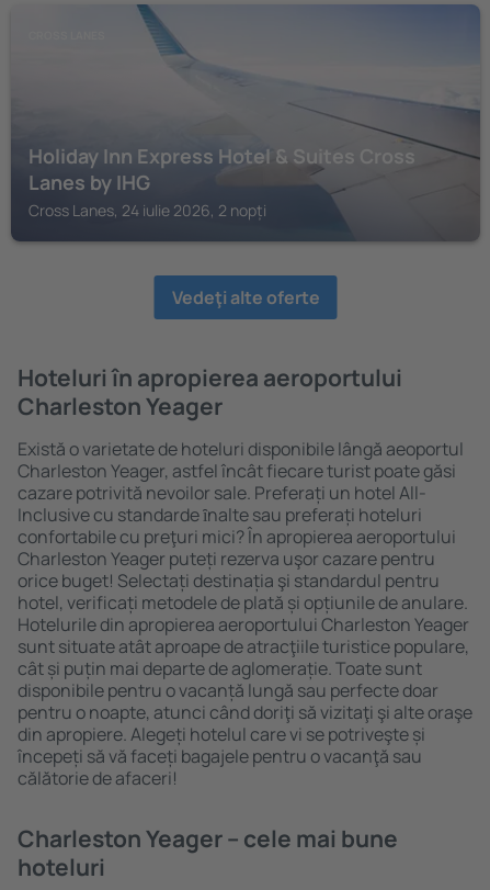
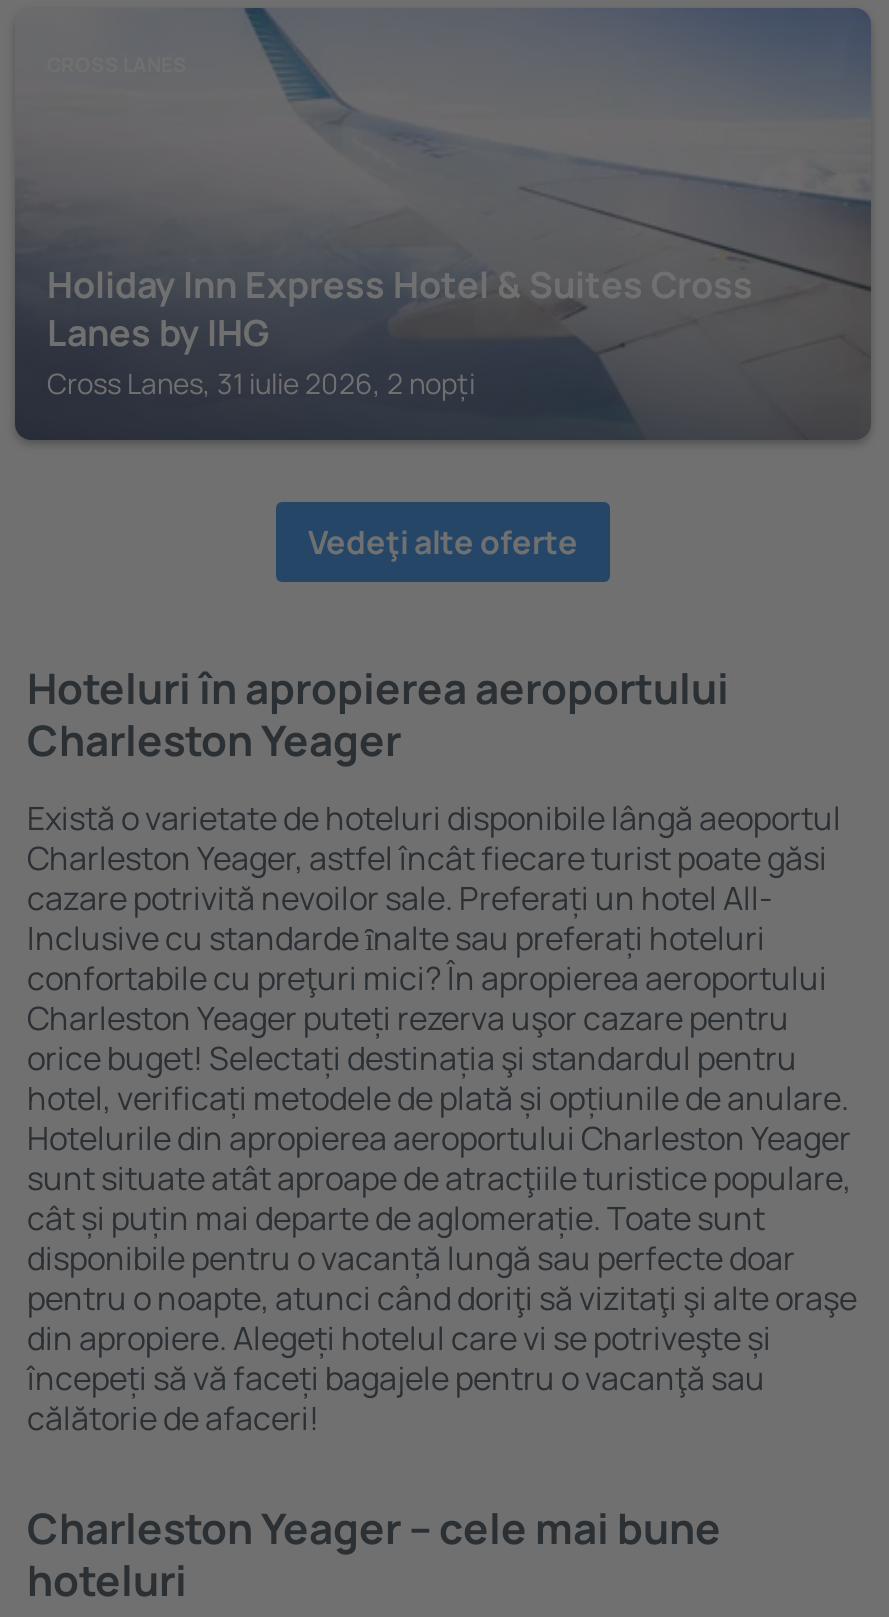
[29,200,266,221] Cross Lanes, 24 iulie 2026, 2 nopți -> [47,364,475,402] Cross Lanes, 31 iulie 2026, 2 nopți

